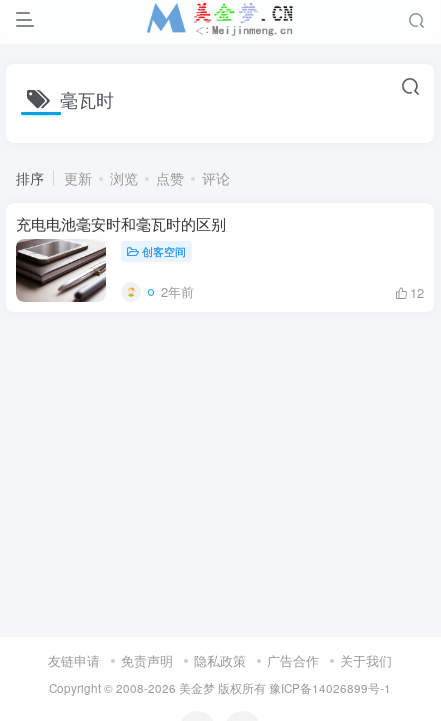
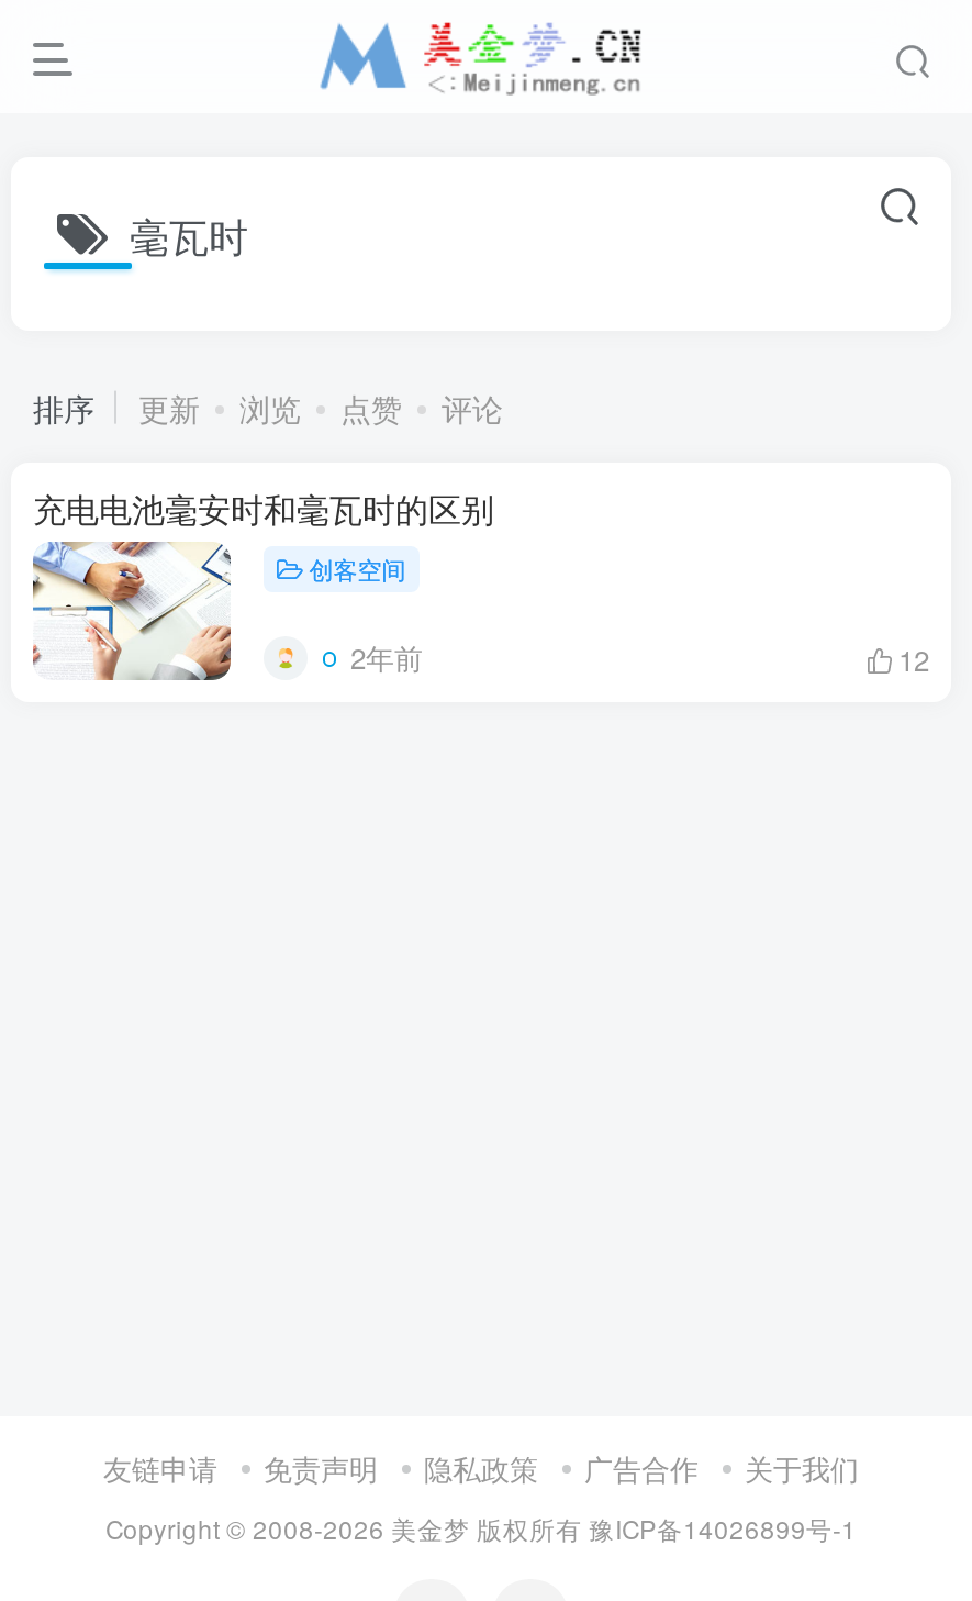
[15,238,107,303] [image] -> [31,540,233,682] [image]

